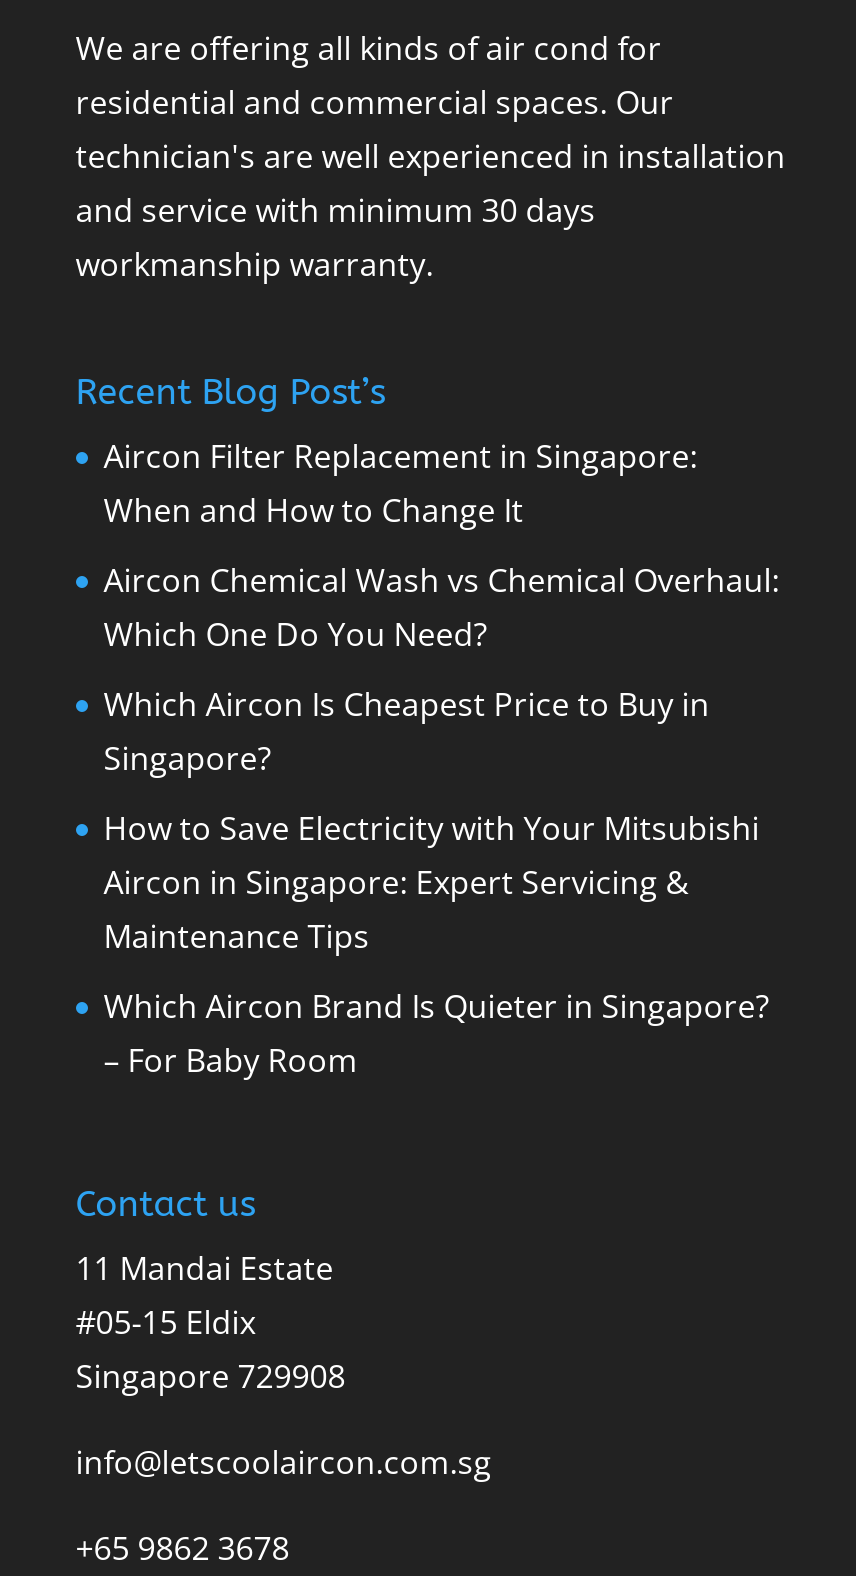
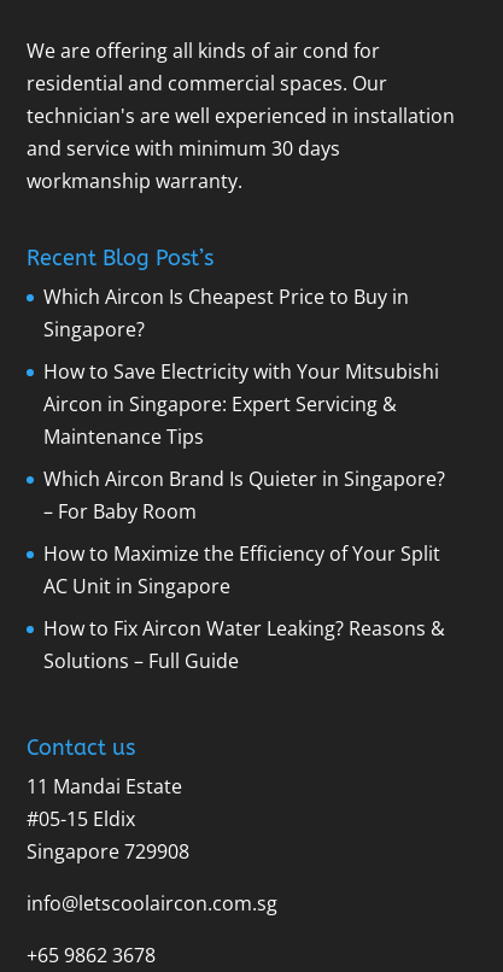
[104,434,780,656] Aircon Filter Replacement in Singapore: | When and How to Change It | Aircon Chemical Wash vs Chemical Overhaul: | Which One Do You Need? -> none
moved [104,682,770,1082] -> [43,284,445,525]: Which Aircon Is Cheapest Price to Buy in | Singapore? | How to Save Electricity with Your Mitsubishi | Aircon in Singapore: Expert Servicing & | Maintenance Tips | Which Aircon Brand Is Quieter in Singapore? | – For Baby Room
none -> [43,541,445,674] How to Maximize the Efficiency of Your Split | AC Unit in Singapore | How to Fix Aircon Water Leaking? Reasons & | Solutions – Full Guide

